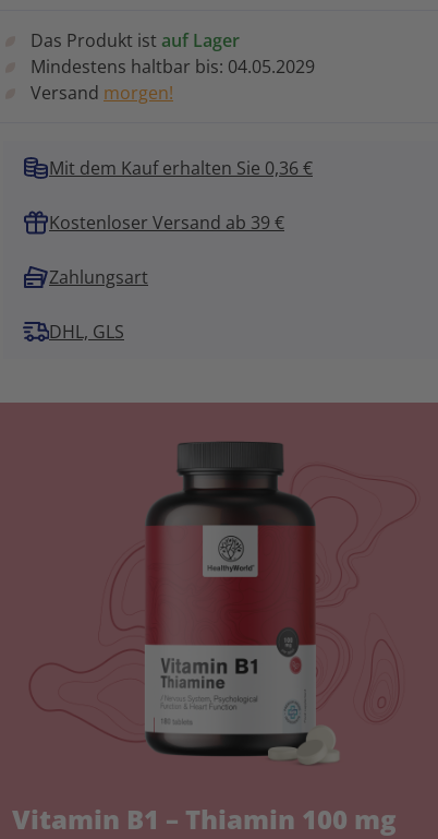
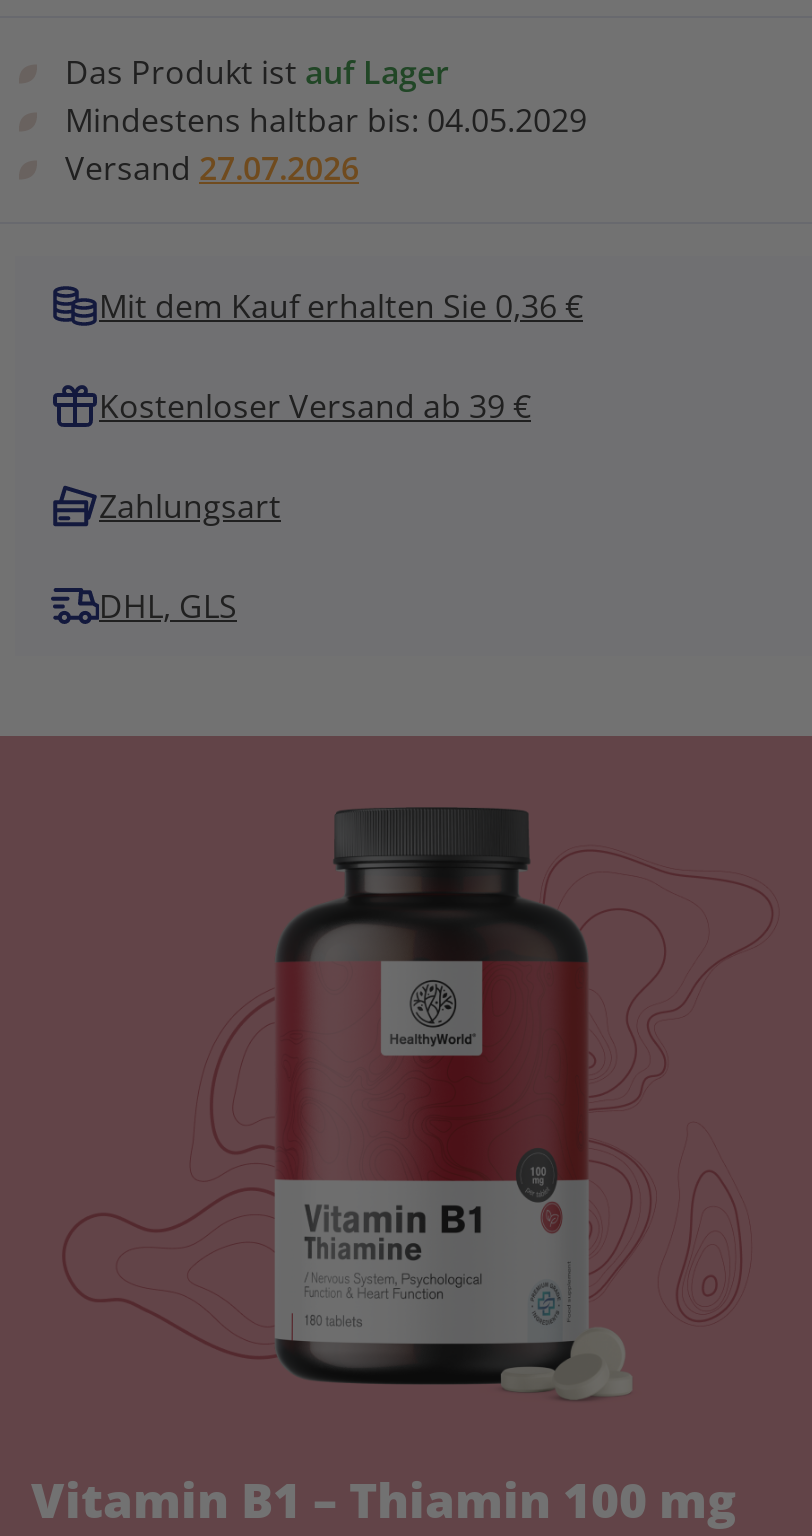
[31,81,173,105] Versand morgen! -> [65,147,359,191] Versand 27.07.2026

